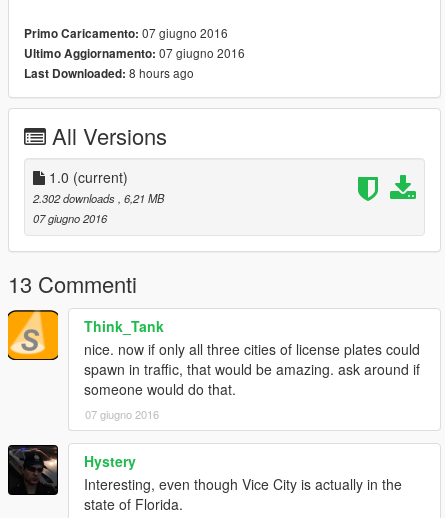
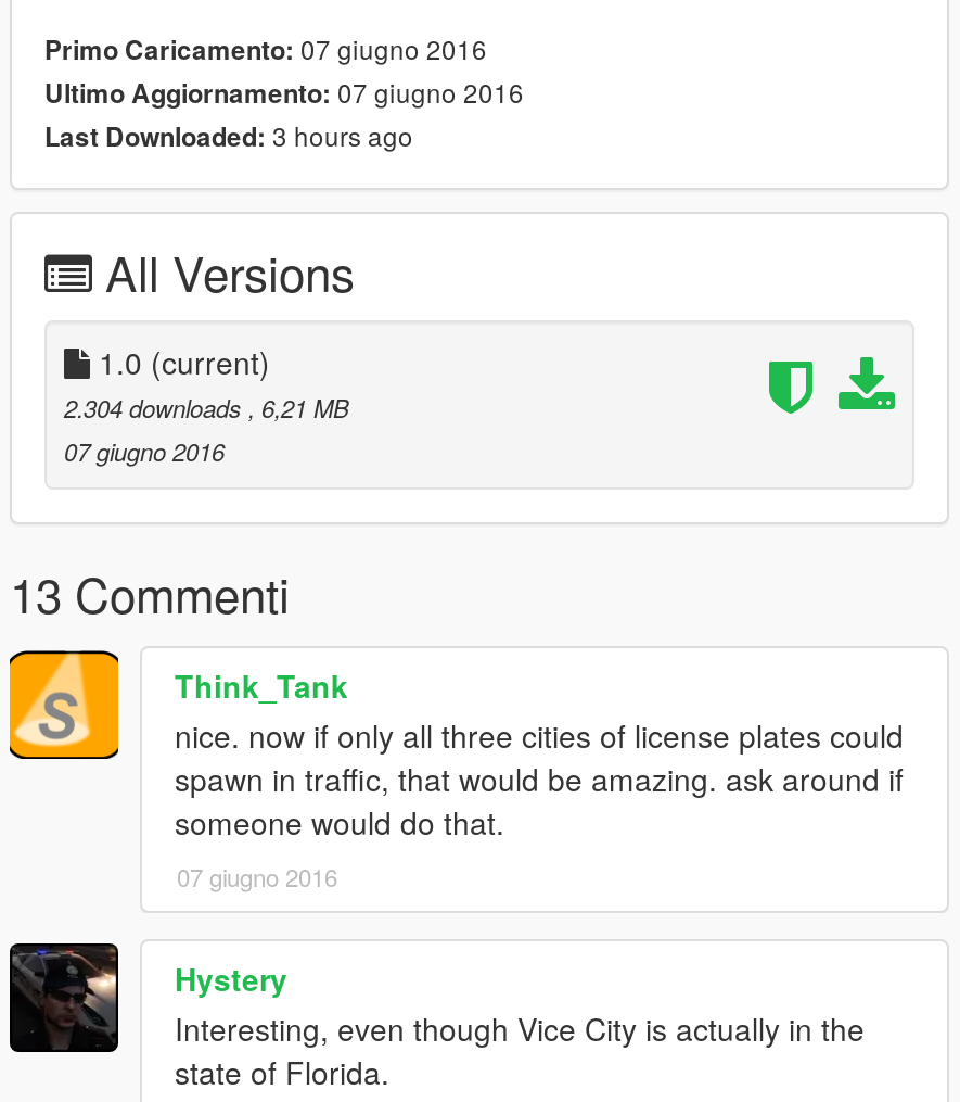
[24,64,194,82] Last Downloaded: 8 hours ago -> [44,116,413,155] Last Downloaded: 3 hours ago
[33,190,164,206] 2.302 downloads, 6,21 MB -> [64,389,348,424] 2.304 downloads, 6,21 MB

